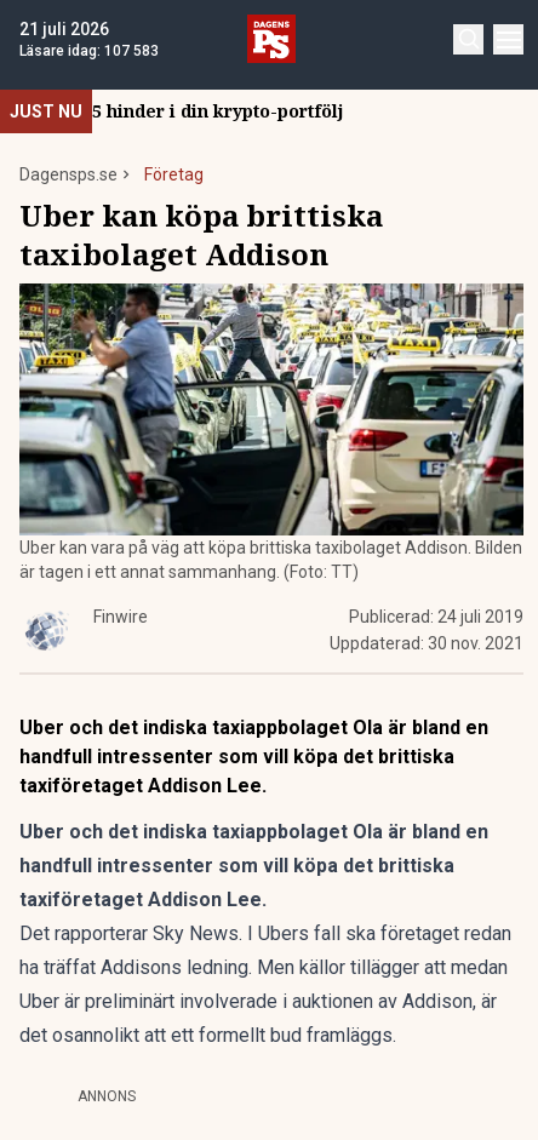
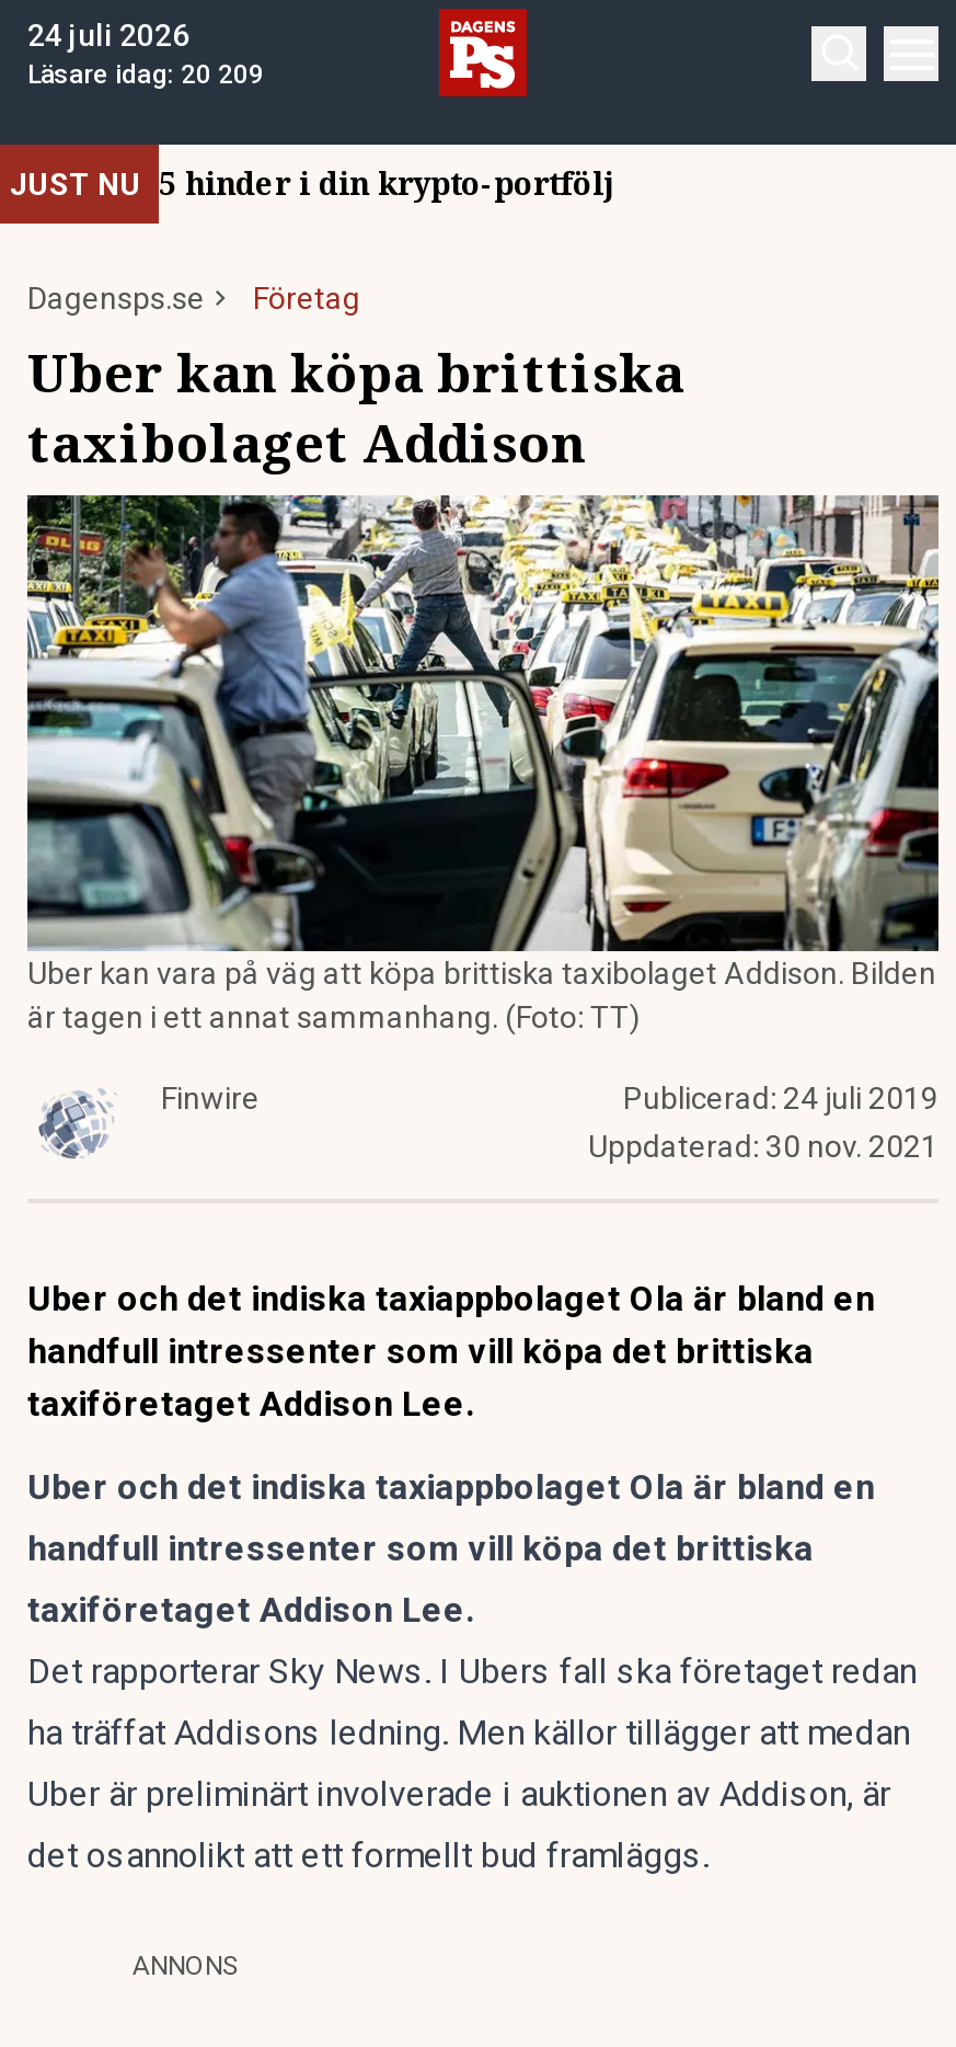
[19,19,109,39] 21 juli 2026 -> [27,18,189,53] 24 juli 2026
[19,42,159,59] Läsare idag: 107 583 -> [27,59,264,90] Läsare idag: 20 209

